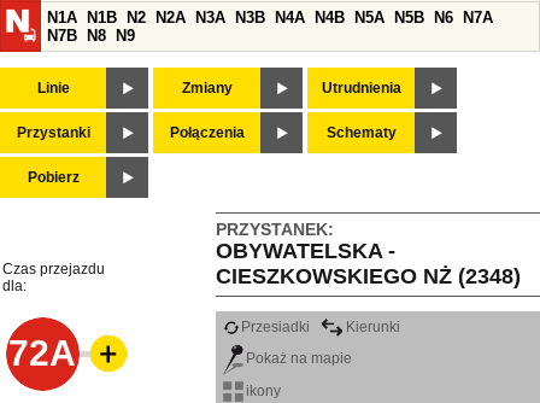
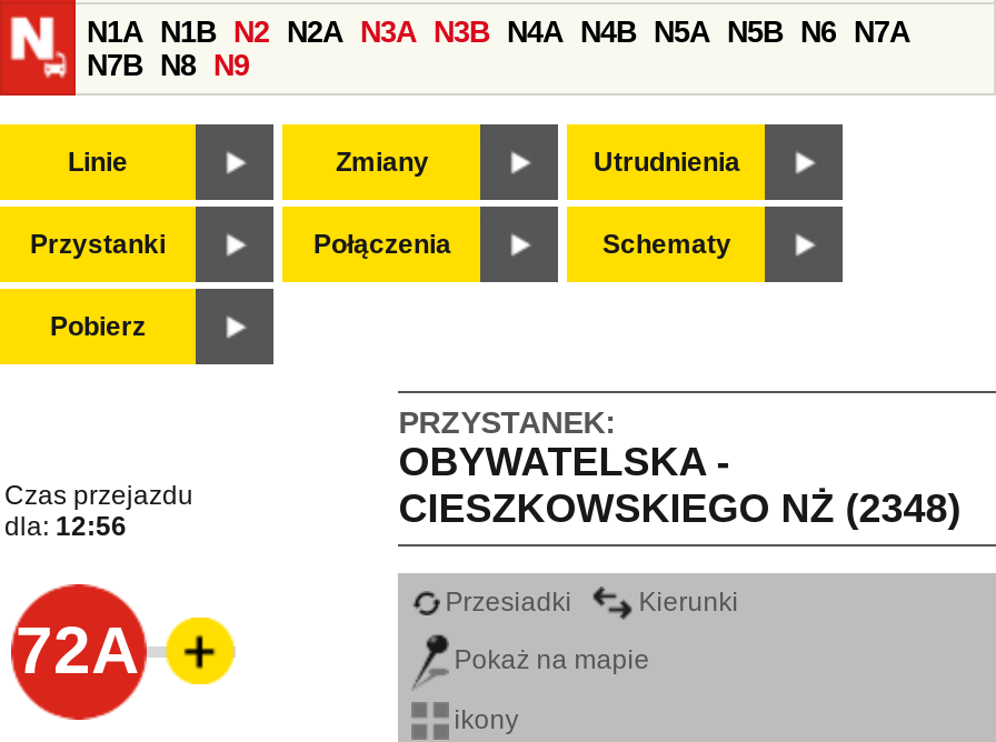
[2,278,27,295] dla: -> [4,511,127,542] dla: 12:56

